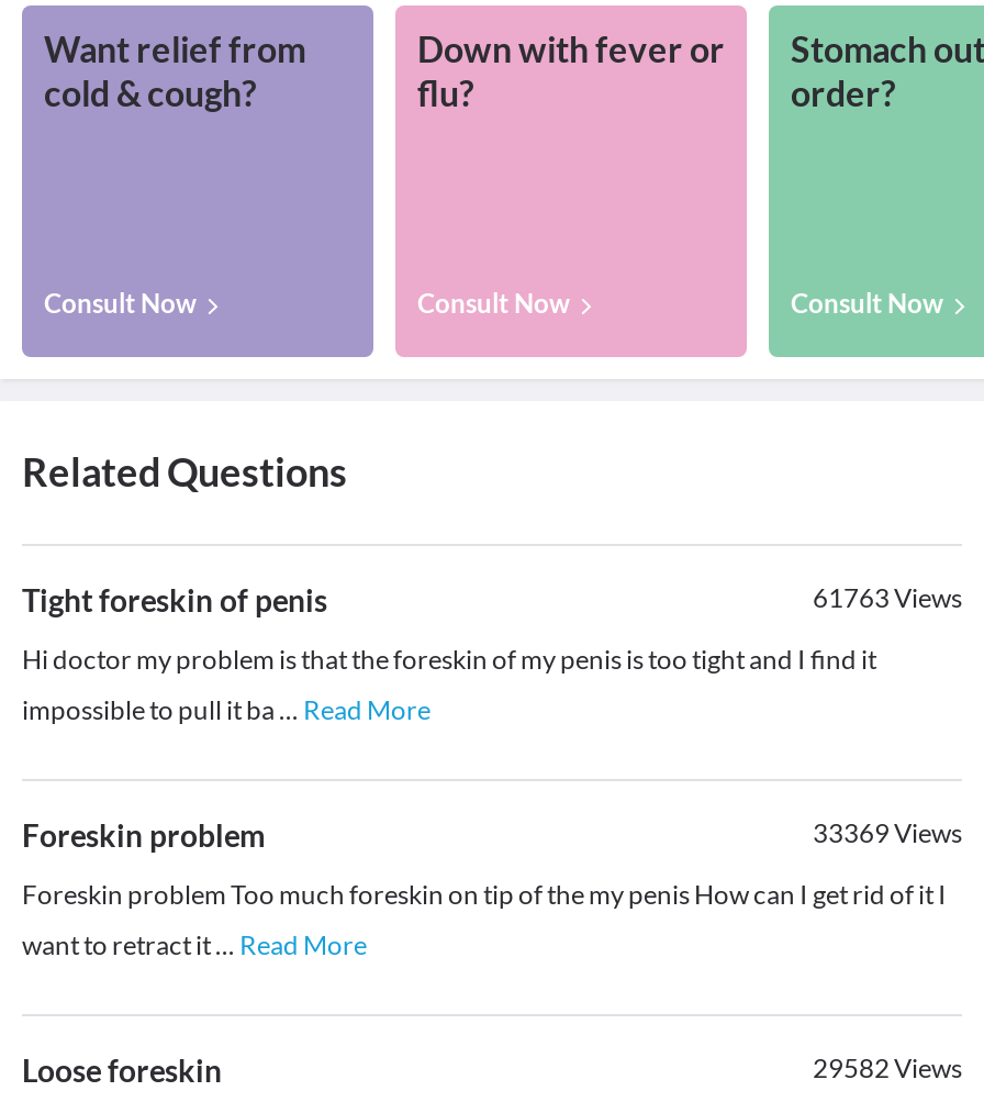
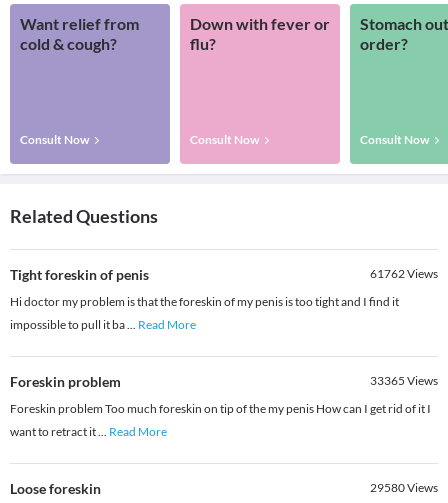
[813,582,962,615] 61763Views -> [370,266,438,281] 61762Views
[813,817,962,850] 33369Views -> [370,373,438,388] 33365Views
[813,1052,962,1085] 29582Views -> [370,480,438,495] 29580Views

